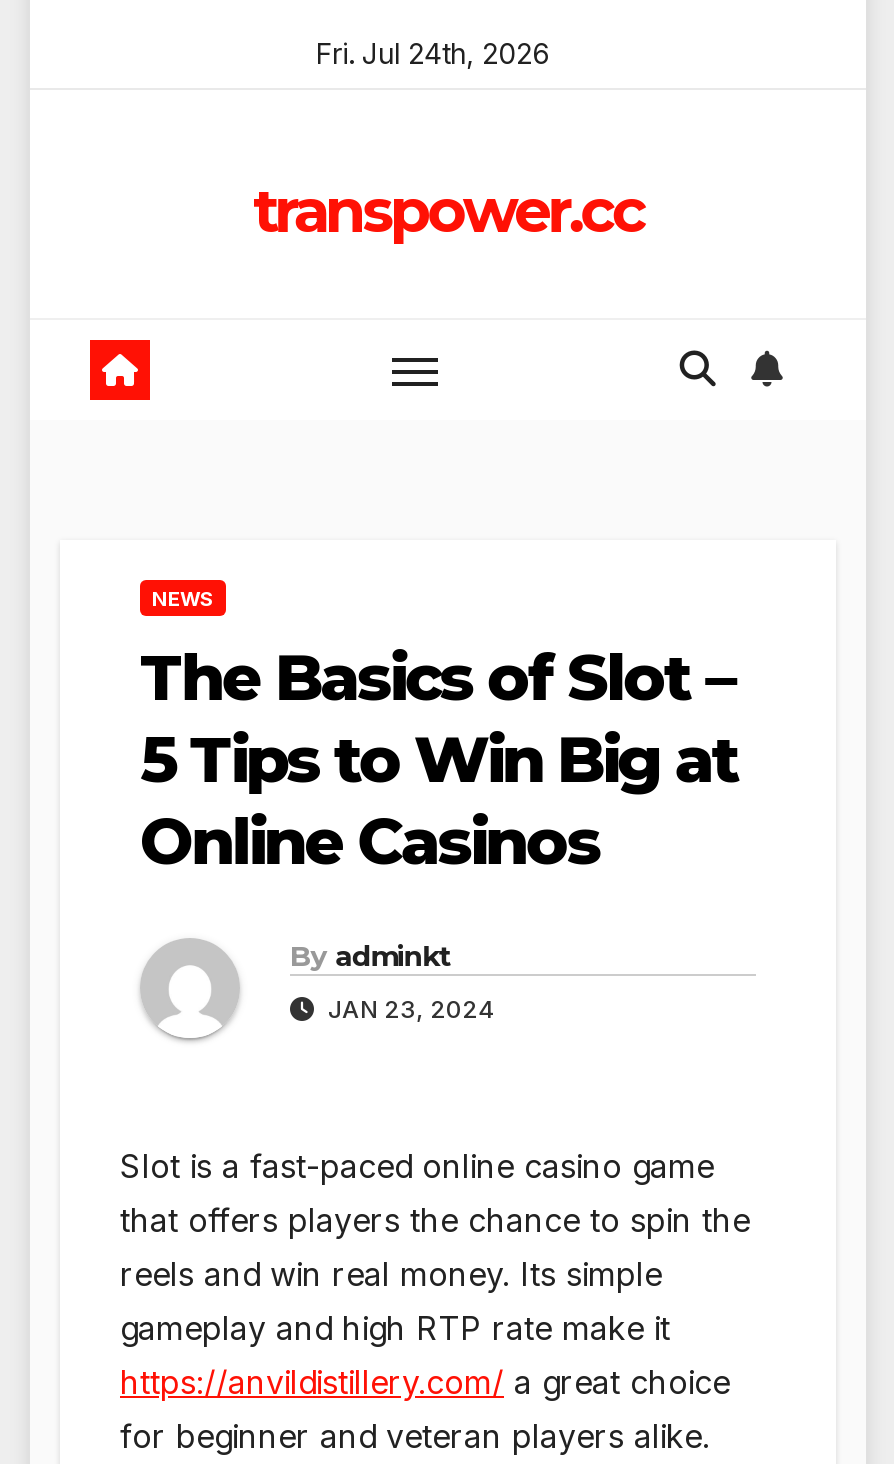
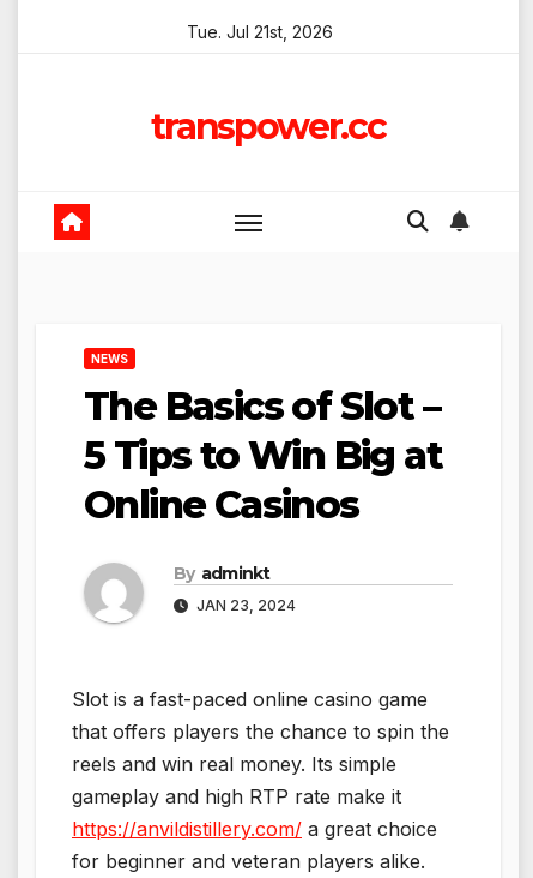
[316,36,550,70] Fri. Jul 24th, 2026 -> [186,22,332,42] Tue. Jul 21st, 2026

